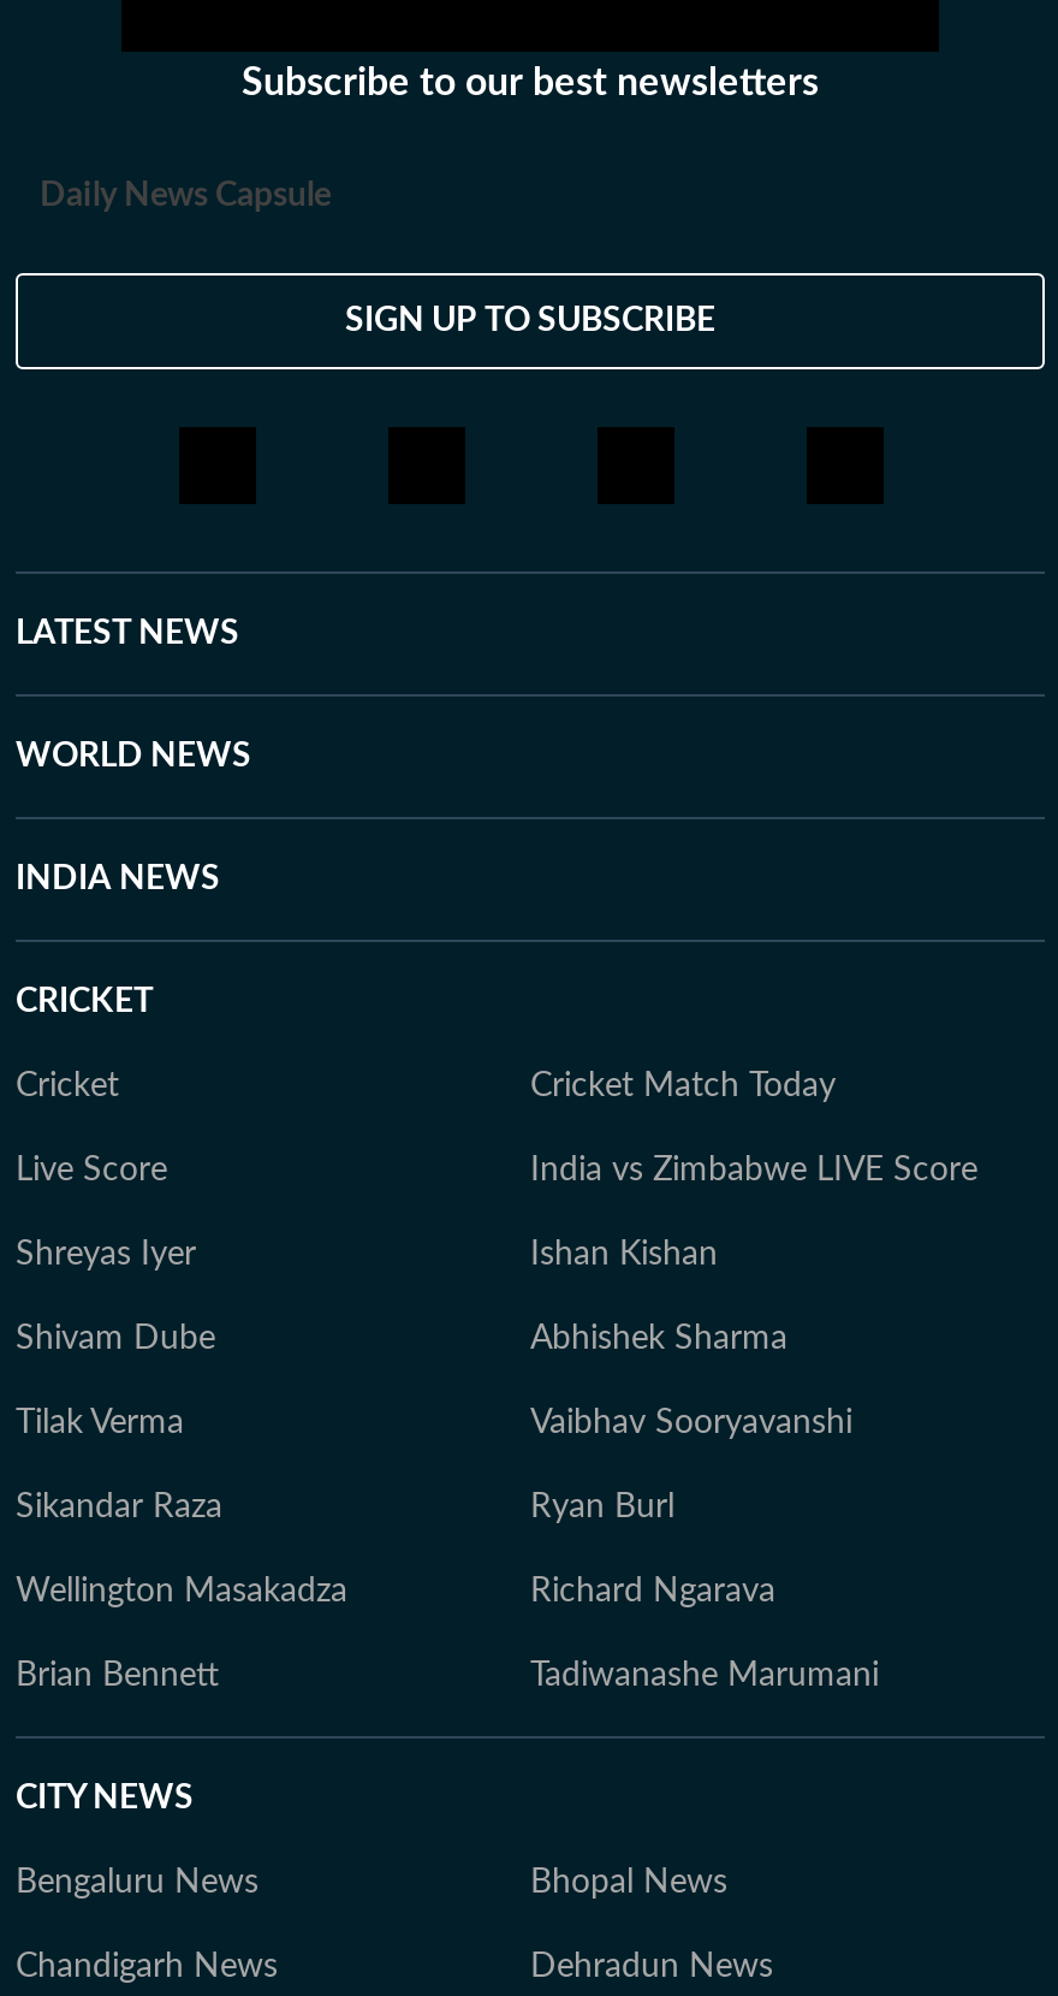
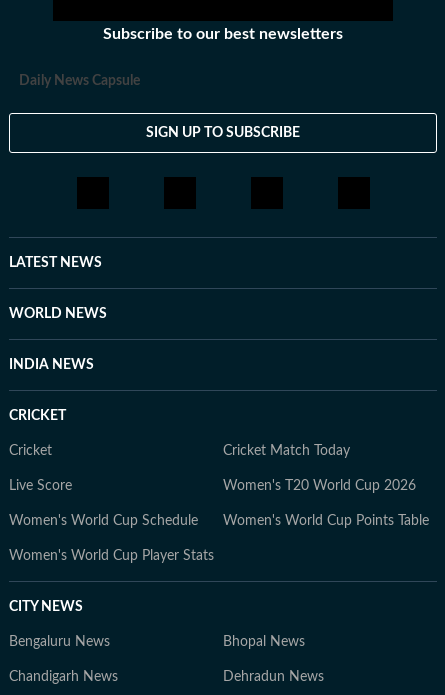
[16,1154,977,1693] India vs Zimbabwe LIVE Score | Shreyas Iyer | Ishan Kishan | Shivam Dube | Abhishek Sharma | Tilak Verma | Vaibhav Sooryavanshi | Sikandar Raza | Ryan Burl | Wellington Masakadza | Richard Ngarava | Brian Bennett | Tadiwanashe Marumani -> [9,479,429,563] Women's T20 World Cup 2026 | Women's World Cup Schedule | Women's World Cup Points Table | Women's World Cup Player Stats

